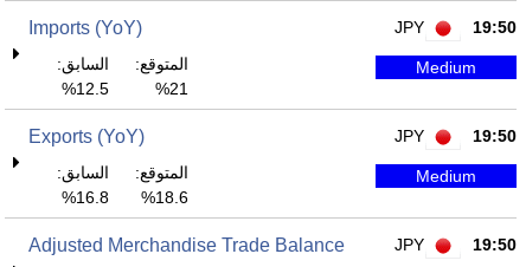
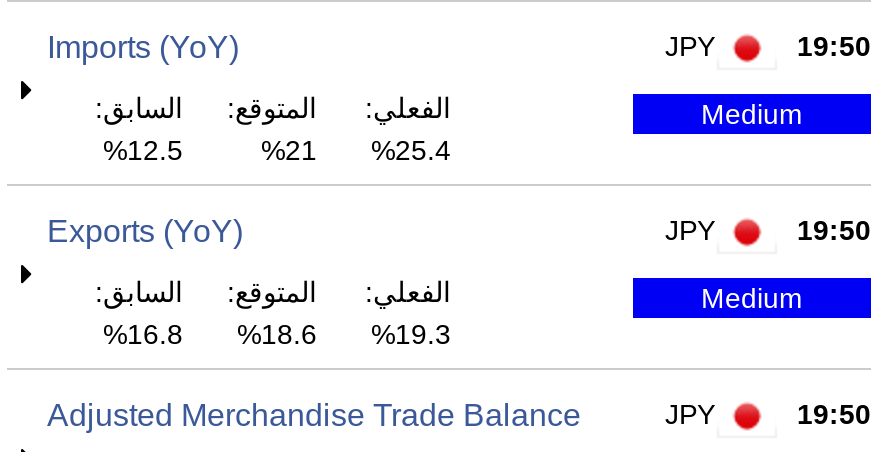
none -> [365,92,451,166] الفعلي: | 25.4%
none -> [365,276,451,350] الفعلي: | 19.3%

